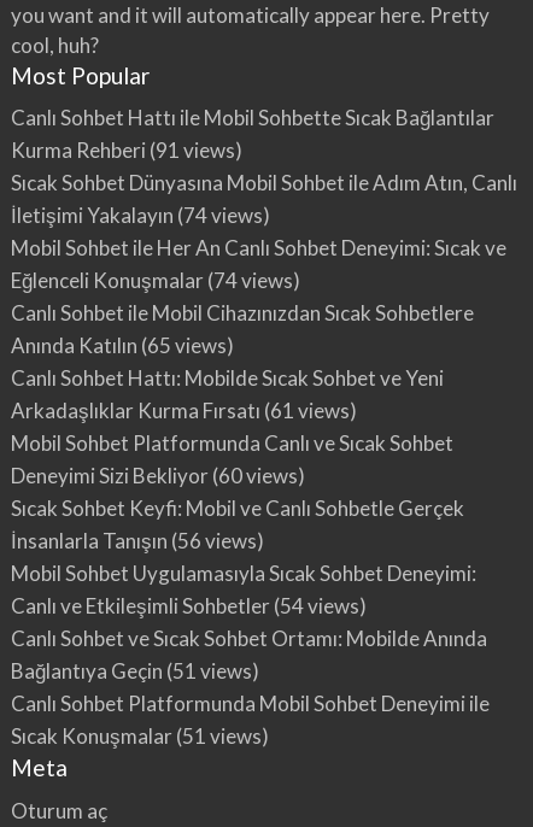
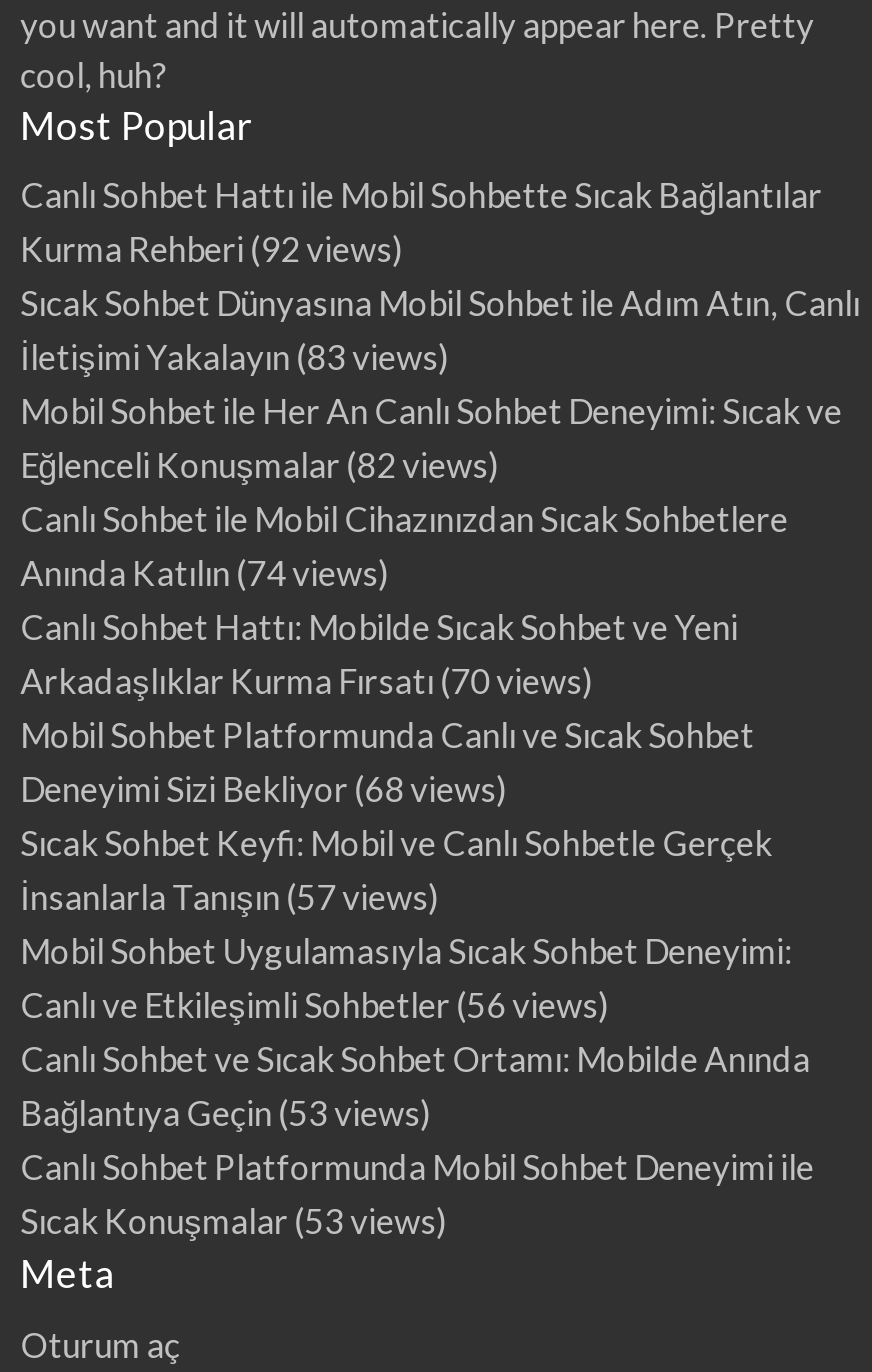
[10,138,242,163] Kurma Rehberi (91 views) -> [20,229,404,271] Kurma Rehberi (92 views)
[10,203,270,228] İletişimi Yakalayın (74 views) -> [20,337,450,379] İletişimi Yakalayın (83 views)
[10,268,300,294] Eğlenceli Konuşmalar (74 views) -> [20,445,500,487] Eğlenceli Konuşmalar (82 views)
[10,333,233,359] Anında Katılın (65 views) -> [20,553,390,595] Anında Katılın (74 views)
[10,398,356,424] Arkadaşlıklar Kurma Fırsatı (61 views) -> [20,661,594,703] Arkadaşlıklar Kurma Fırsatı (70 views)
[10,464,305,489] Deneyimi Sizi Bekliyor (60 views) -> [20,769,508,811] Deneyimi Sizi Bekliyor (68 views)
[10,529,264,554] İnsanlarla Tanışın (56 views) -> [20,877,440,919] İnsanlarla Tanışın (57 views)
[10,594,366,619] Canlı ve Etkileşimli Sohbetler (54 views) -> [20,985,610,1027] Canlı ve Etkileşimli Sohbetler (56 views)
[10,659,259,684] Bağlantıya Geçin (51 views) -> [20,1093,432,1135] Bağlantıya Geçin (53 views)
[10,724,268,749] Sıcak Konuşmalar (51 views) -> [20,1201,448,1243] Sıcak Konuşmalar (53 views)

